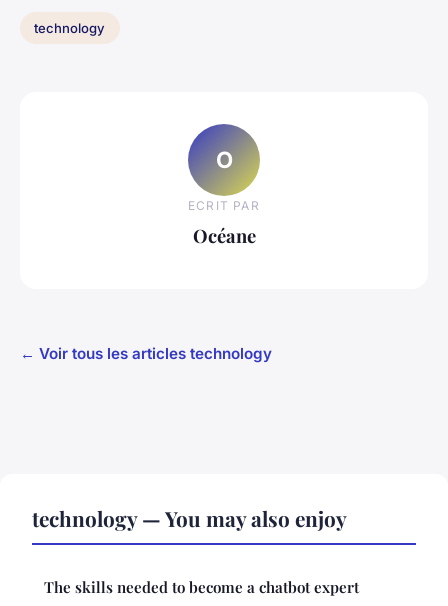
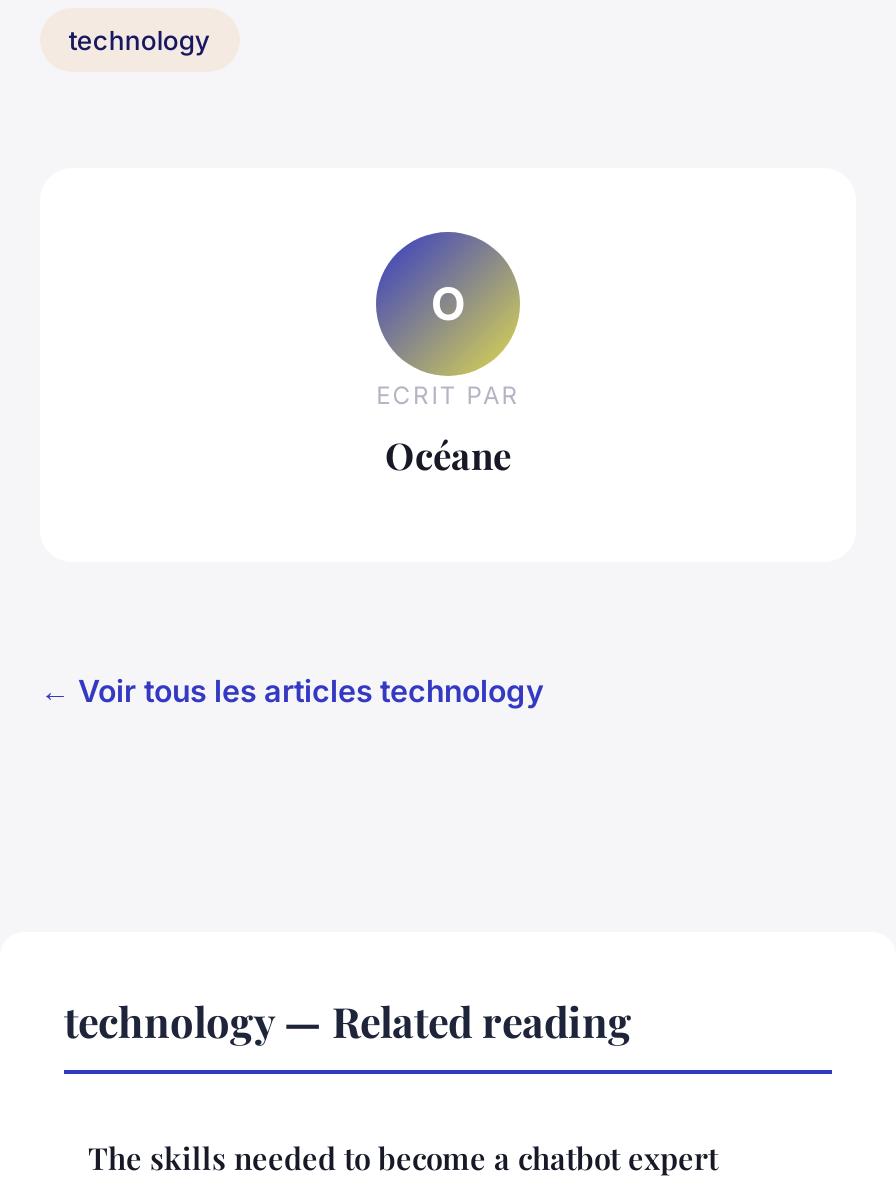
[32,504,347,532] technology — You may also enjoy -> [64,992,632,1048] technology — Related reading

